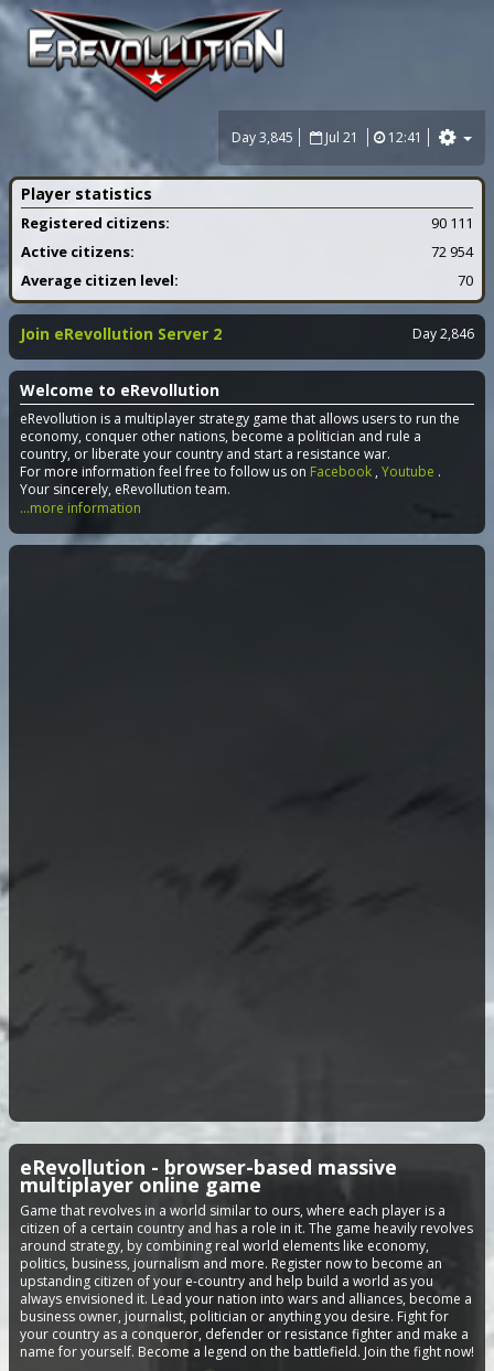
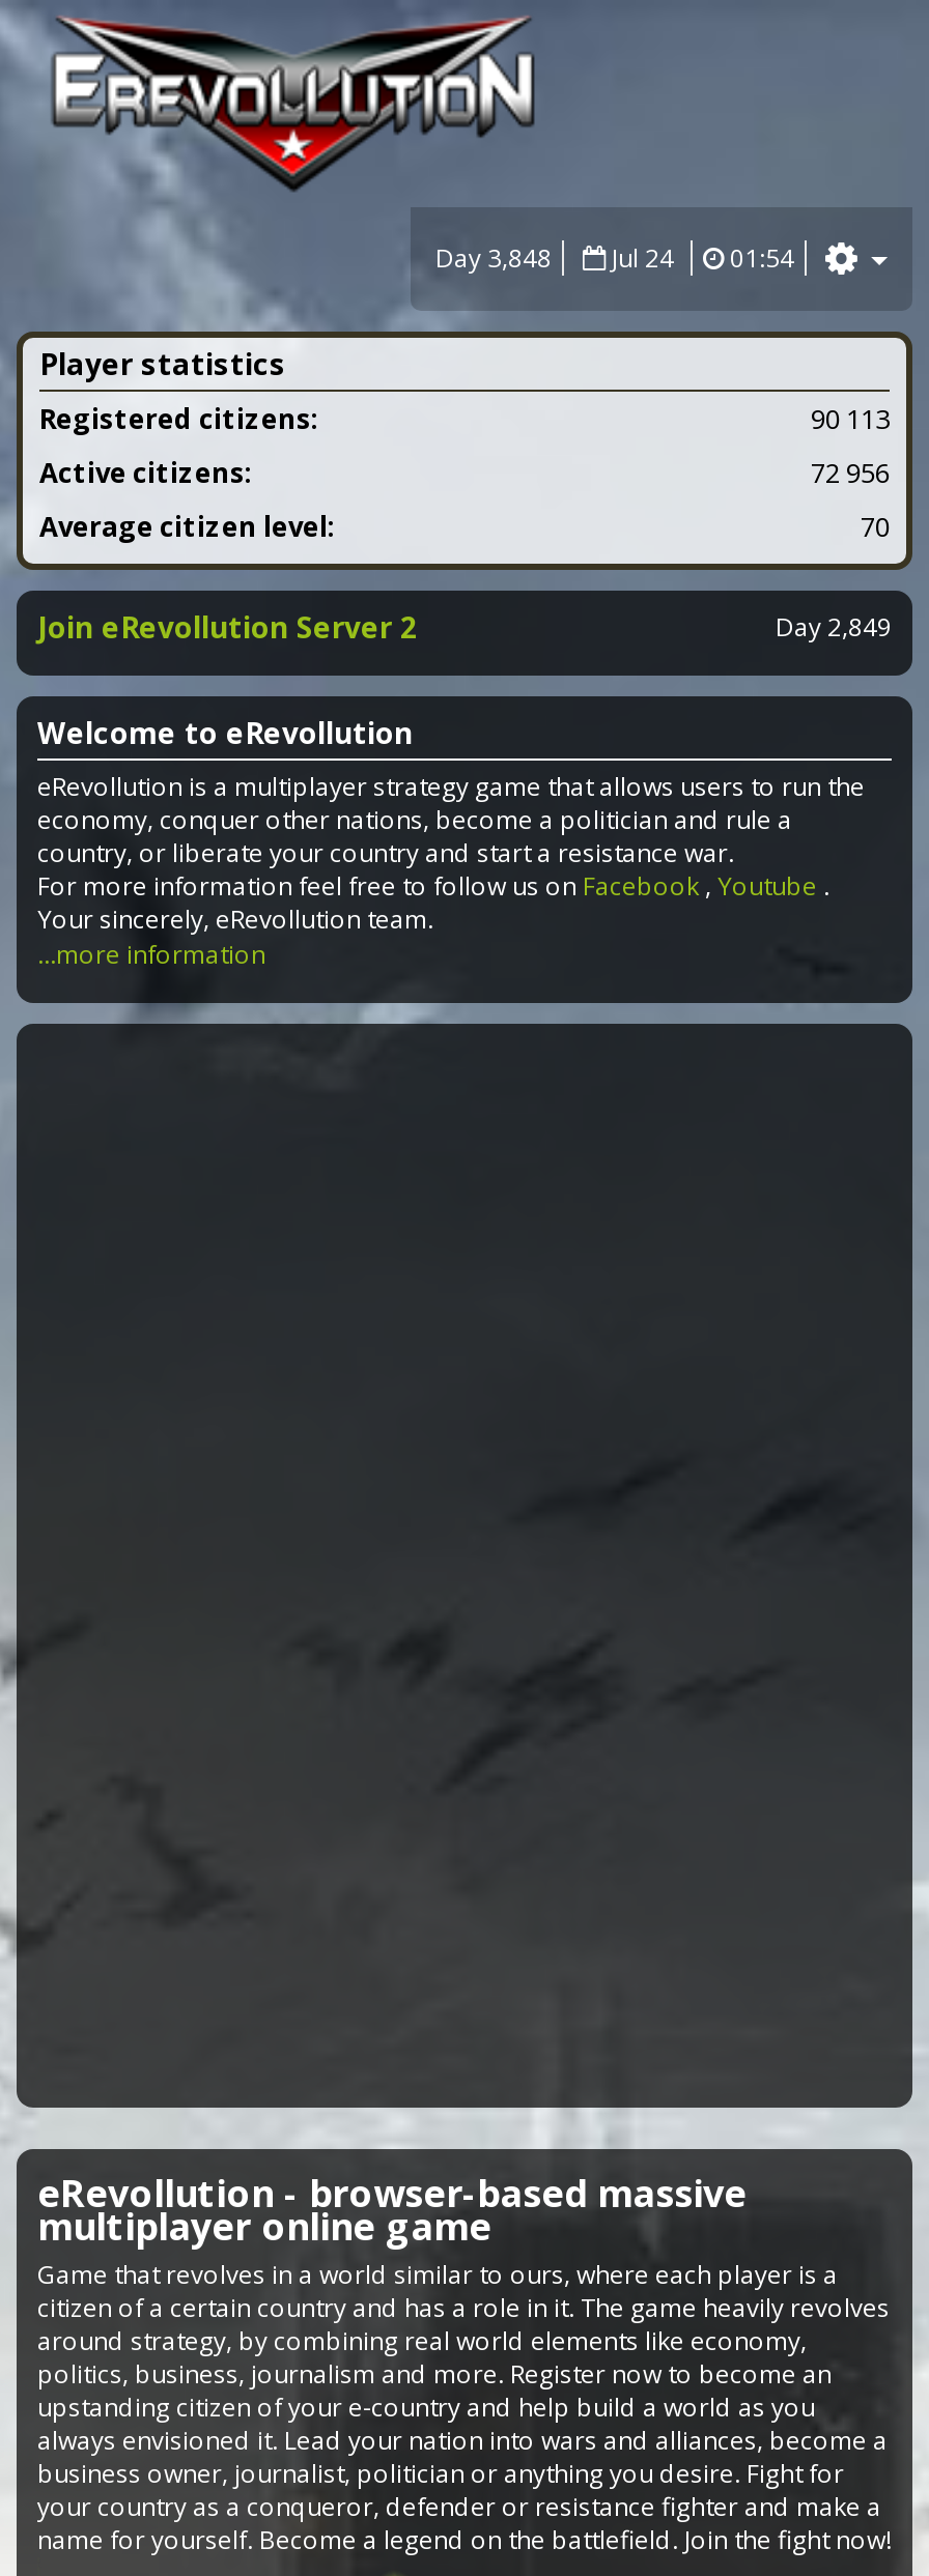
[232,128,293,147] Day 3,845 -> [435,240,552,276] Day 3,848
[322,128,362,147] Jul 21 -> [606,240,680,276] Jul 24
[388,128,422,147] 12:41 -> [730,240,794,276] 01:54
[431,213,473,233] 90 111 -> [811,400,890,437] 90 113
[431,242,473,261] 72 954 -> [811,454,890,491] 72 956
[412,324,474,343] Day 2,846 -> [776,609,892,645] Day 2,849

